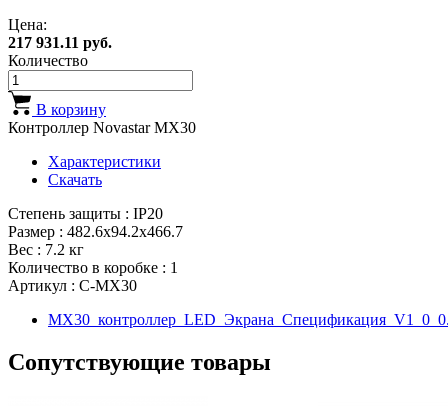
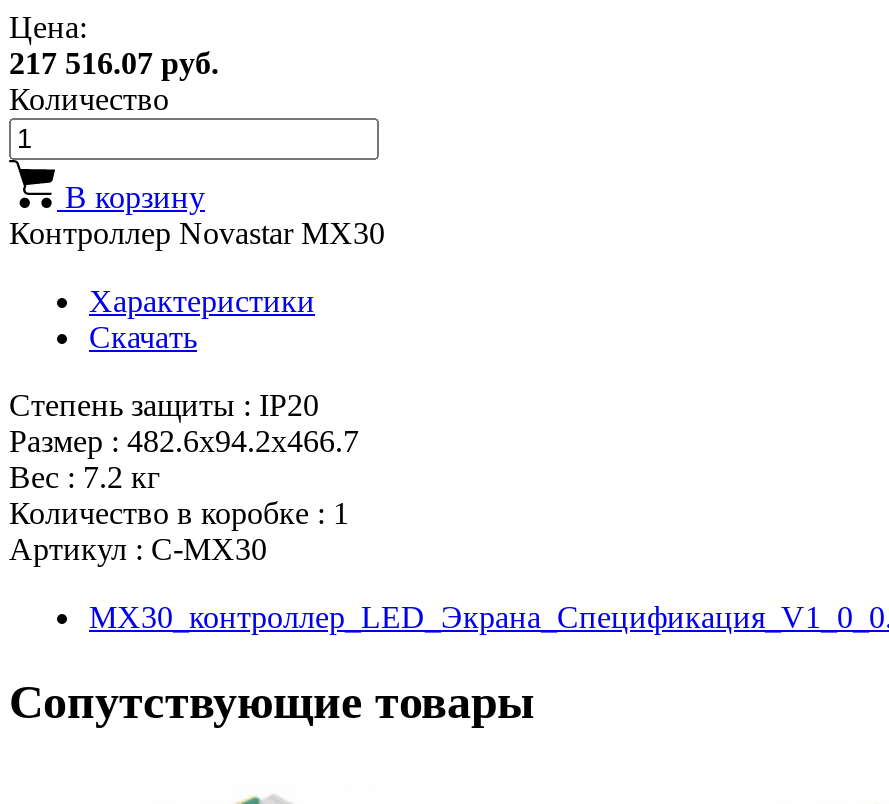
[8,34,112,51] 217 931.11 руб. -> [9,46,219,80] 217 516.07 руб.

